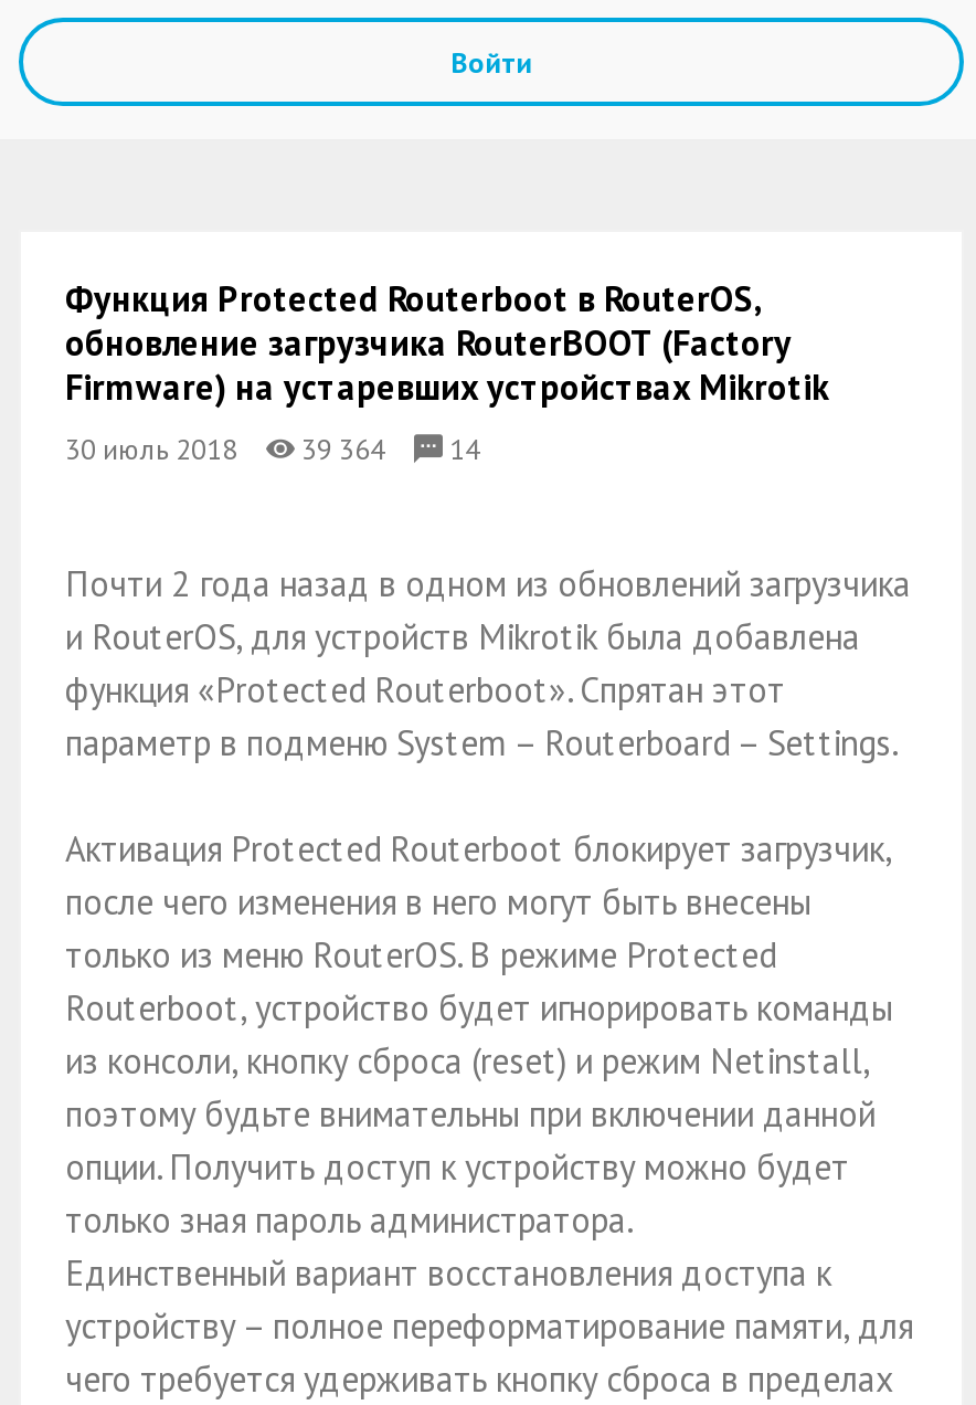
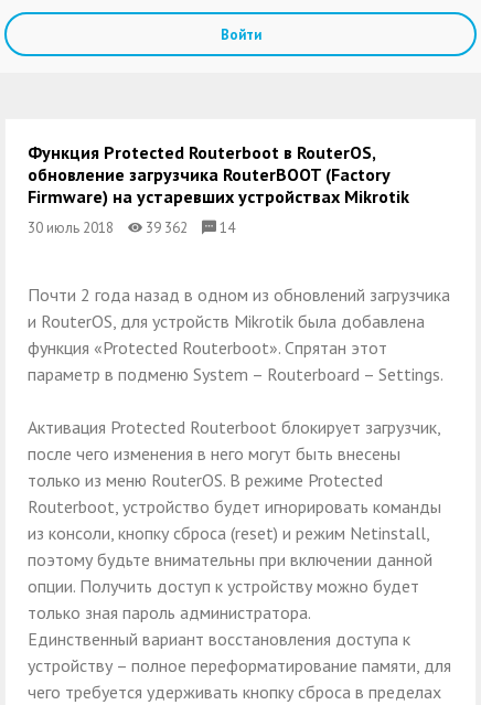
[65,431,480,468] 30 июль 2018 39 364 14 -> [28,218,235,237] 30 июль 2018 39 362 14

